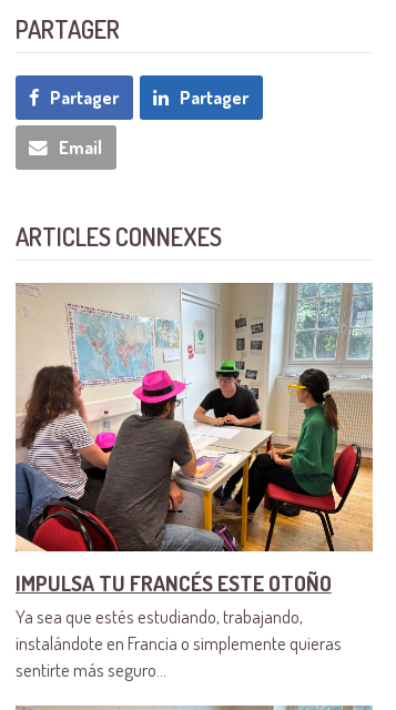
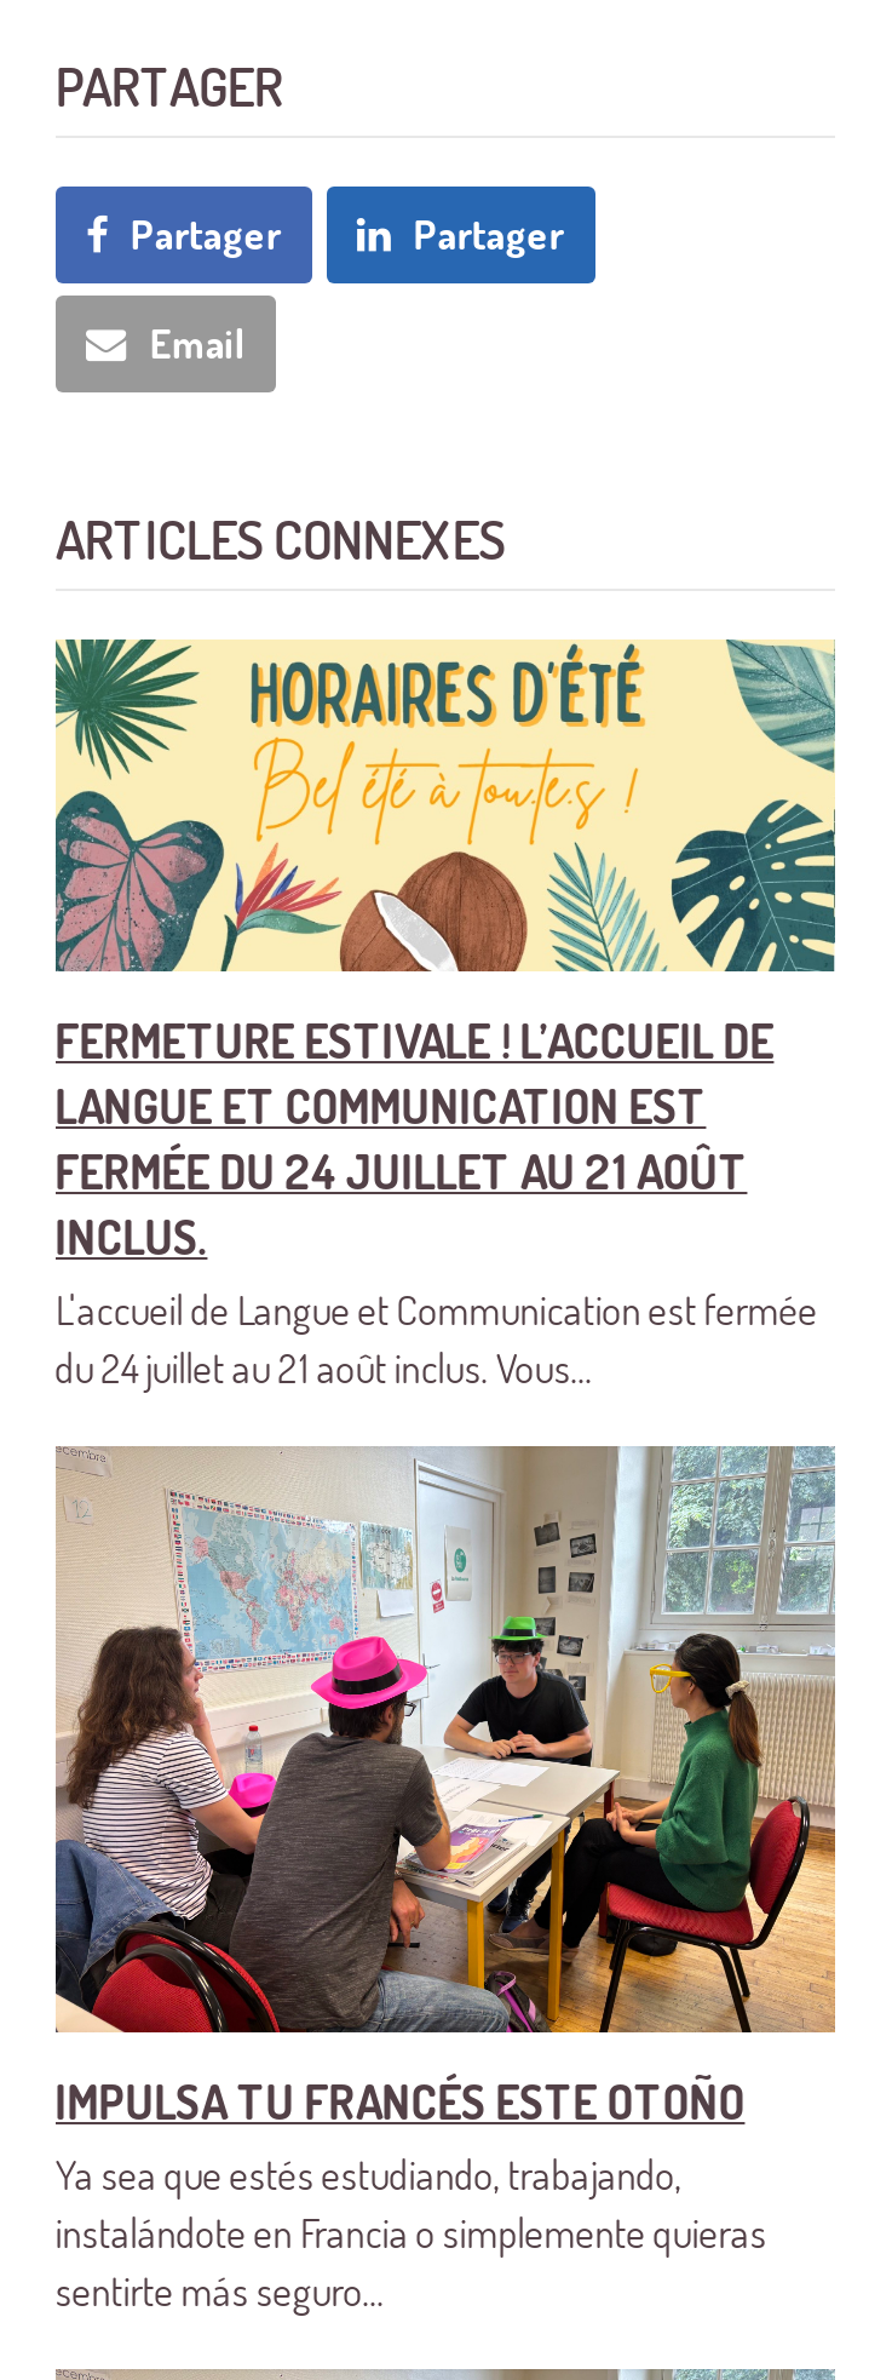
none -> [53,637,838,1393] [image] | FERMETURE ESTIVALE ! L’ACCUEIL DE | LANGUE ET COMMUNICATION EST | FERMÉE DU 24 JUILLET AU 21 AOÛT | INCLUS. | L'accueil de Langue et Communication est fermée | du 24 juillet au 21 août inclus. Vous…

